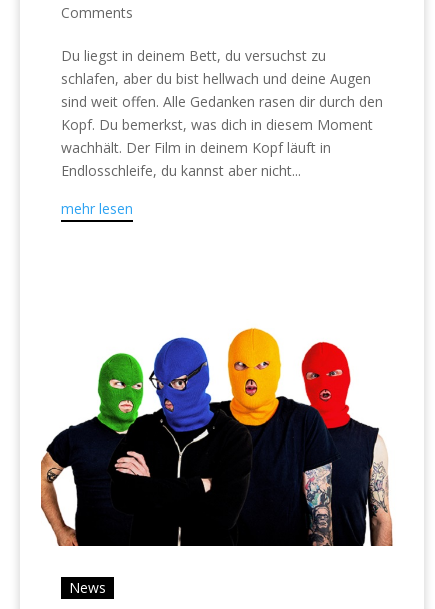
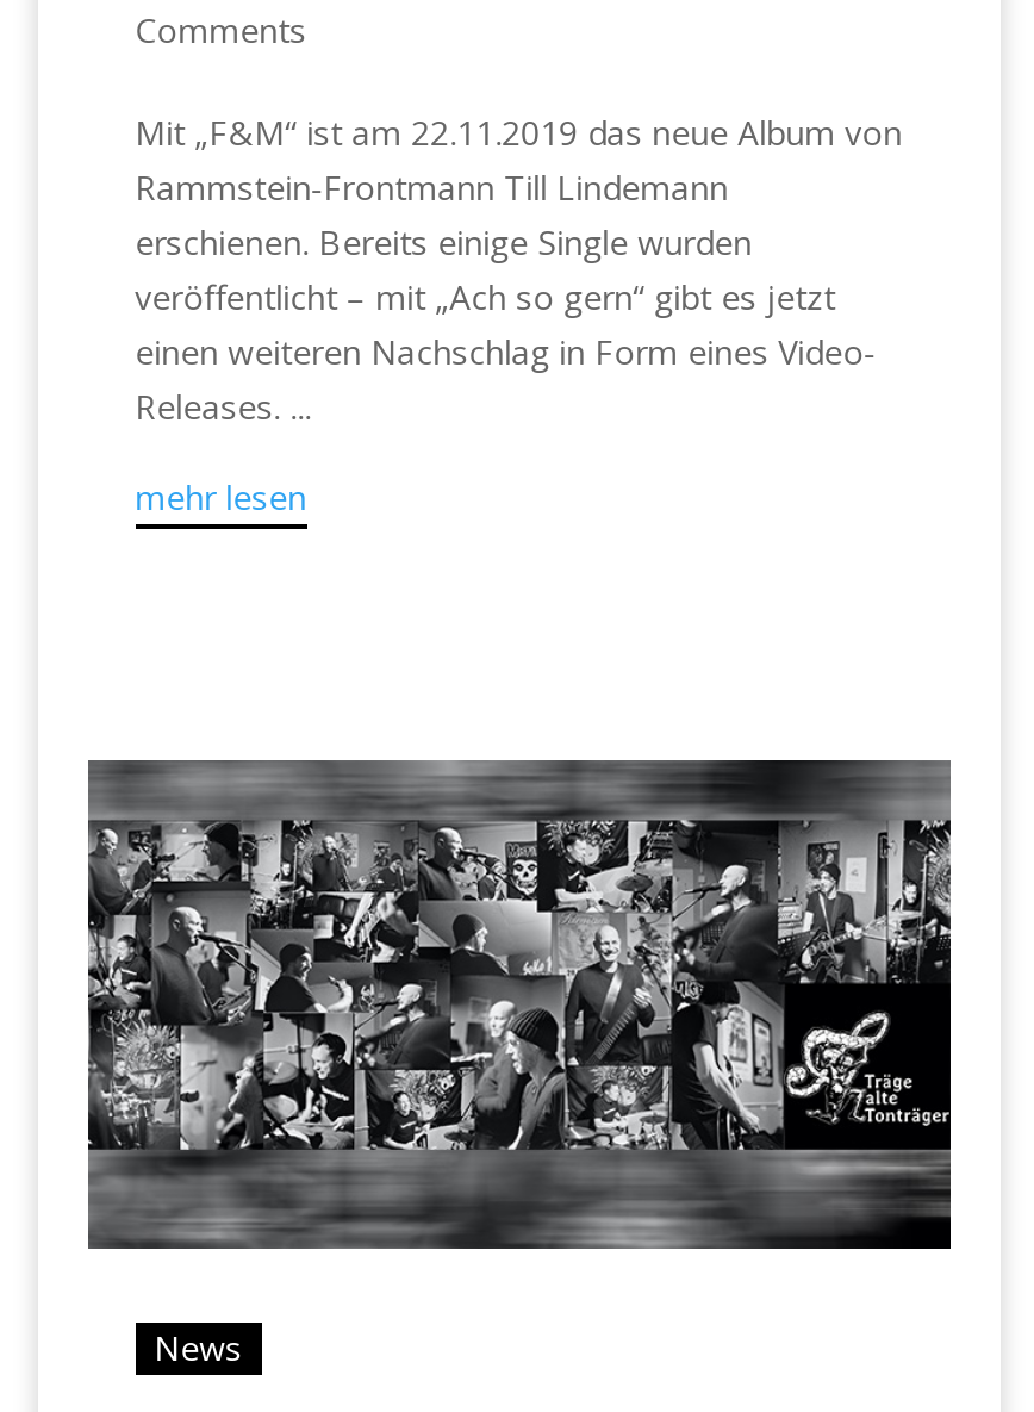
[61,46,383,180] Du liegst in deinem Bett, du versuchst zu | schlafen, aber du bist hellwach und deine Augen | sind weit offen. Alle Gedanken rasen dir durch den | Kopf. Du bemerkst, was dich in diesem Moment | wachhält. Der Film in deinem Kopf läuft in | Endlosschleife, du kannst aber nicht... -> [135,110,902,429] Mit „F&M“ ist am 22.11.2019 das neue Album von | Rammstein-Frontmann Till Lindemann | erschienen. Bereits einige Single wurden | veröffentlicht – mit „Ach so gern“ gibt es jetzt | einen weiteren Nachschlag in Form eines Video- | Releases. ...
[40,327,403,547] [image] -> [86,758,953,1251] [image]

